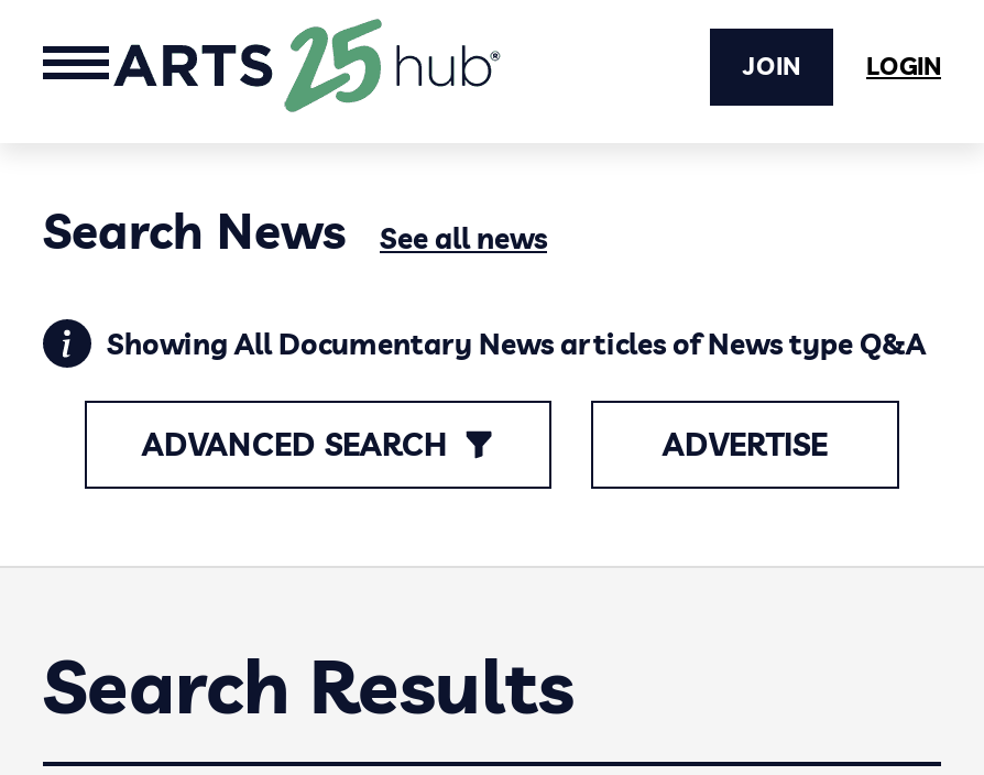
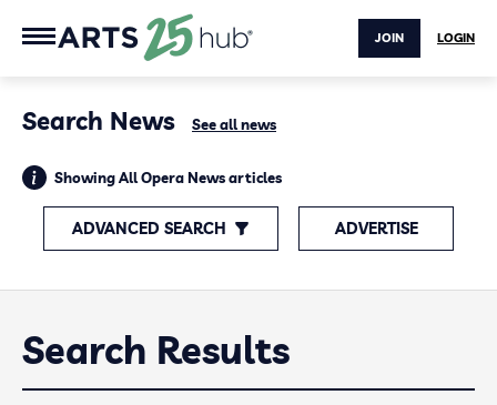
[107,326,926,361] Showing All Documentary News articles of News type Q&A -> [54,169,282,186] Showing All Opera News articles

